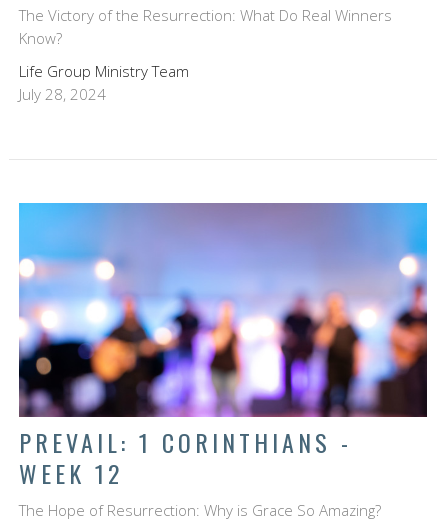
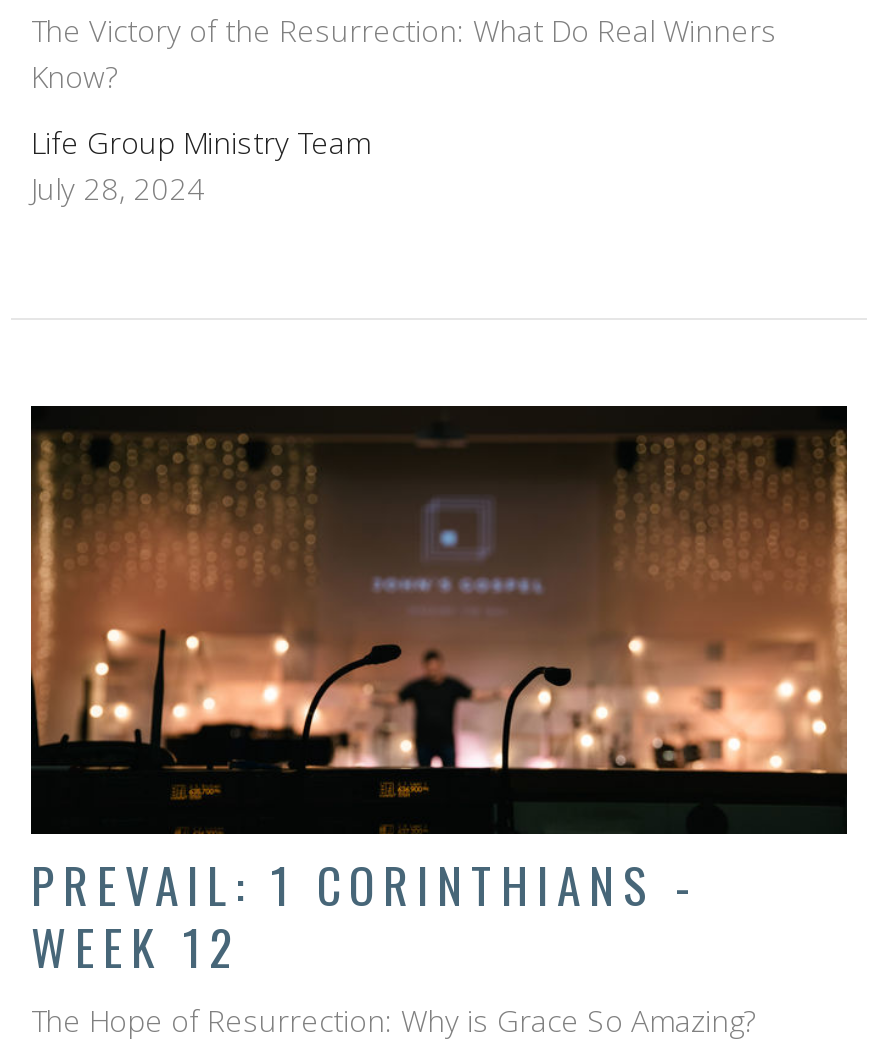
[18,202,428,418] [image] -> [29,404,849,836] [image]

